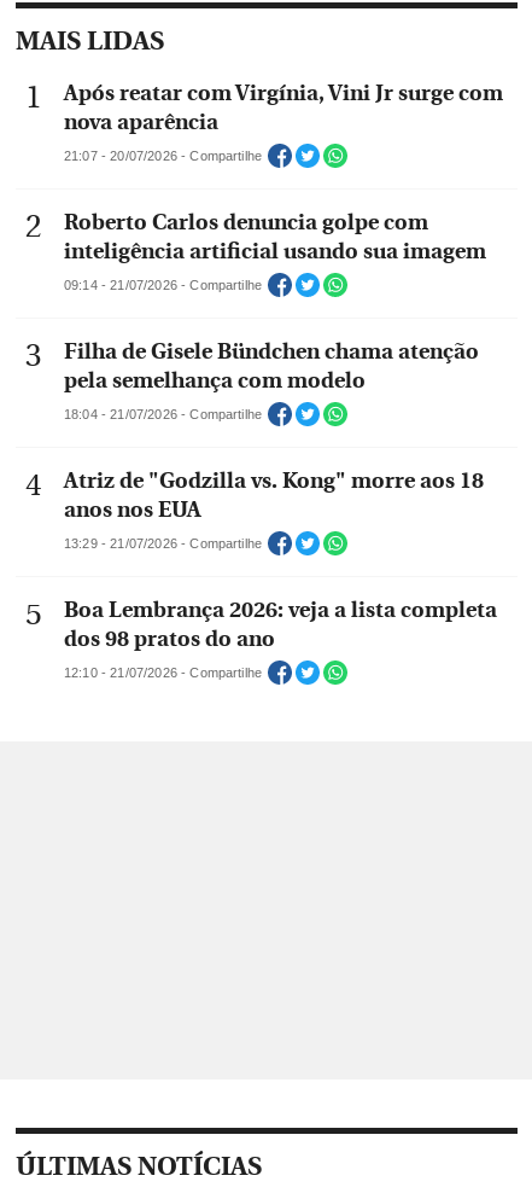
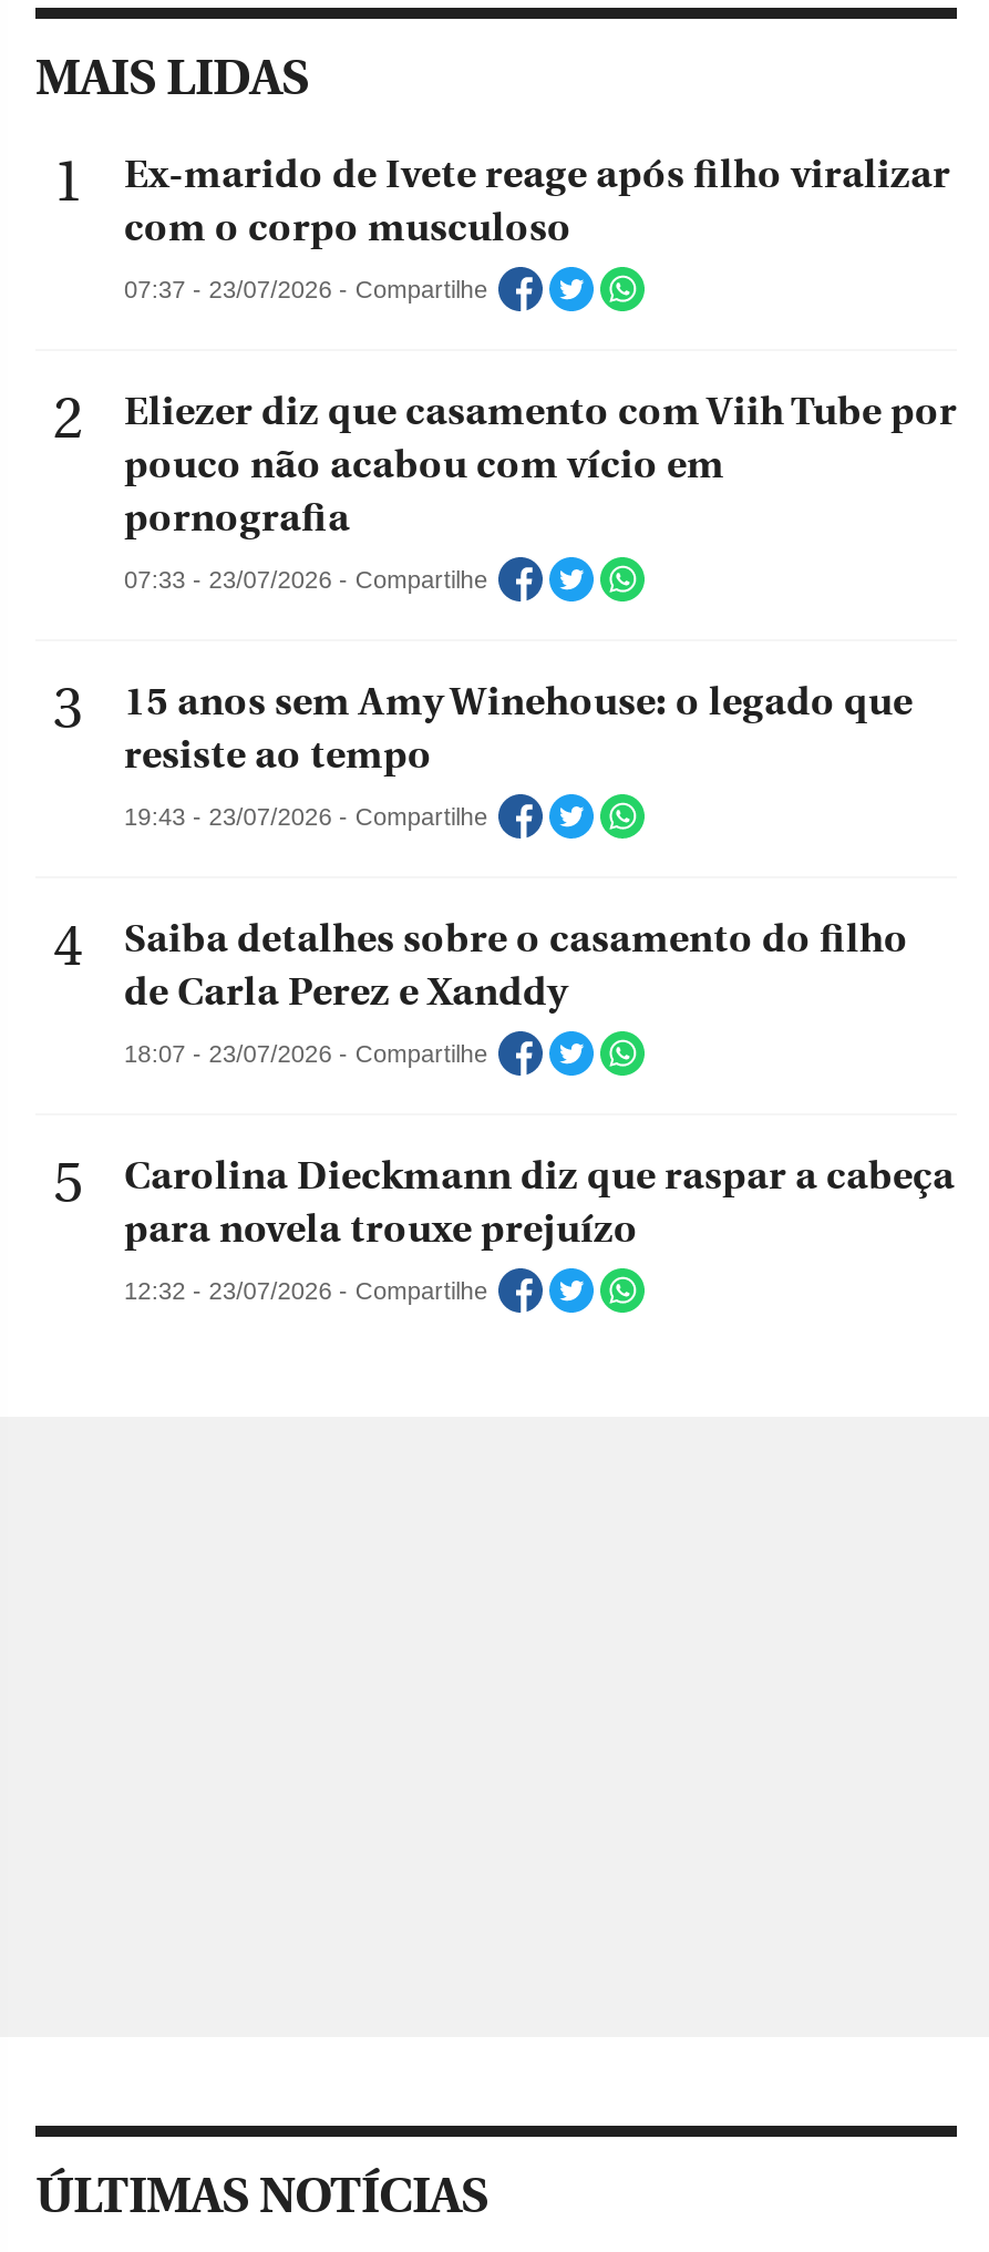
[64,81,503,135] Após reatar com Virgínia, Vini Jr surge com | nova aparência -> [124,152,950,251] Ex-marido de Ivete reage após filho viralizar | com o corpo musculoso
[64,149,262,163] 21:07 - 20/07/2026 - Compartilhe -> [124,277,488,303] 07:37 - 23/07/2026 - Compartilhe
[64,210,486,264] Roberto Carlos denuncia golpe com | inteligência artificial usando sua imagem -> [124,389,957,541] Eliezer diz que casamento com Viih Tube por | pouco não acabou com vício em | pornografia
[64,278,262,293] 09:14 - 21/07/2026 - Compartilhe -> [124,567,488,594] 07:33 - 23/07/2026 - Compartilhe
[64,339,479,394] Filha de Gisele Bündchen chama atenção | pela semelhança com modelo -> [124,679,913,779] 15 anos sem Amy Winehouse: o legado que | resiste ao tempo
[64,407,262,422] 18:04 - 21/07/2026 - Compartilhe -> [124,804,488,831] 19:43 - 23/07/2026 - Compartilhe
[64,468,484,523] Atriz de "Godzilla vs. Kong" morre aos 18 | anos nos EUA -> [124,916,908,1016] Saiba detalhes sobre o casamento do filho | de Carla Perez e Xanddy
[64,537,262,551] 13:29 - 21/07/2026 - Compartilhe -> [124,1041,488,1068] 18:07 - 23/07/2026 - Compartilhe
[64,598,497,652] Boa Lembrança 2026: veja a lista completa | dos 98 pratos do ano -> [124,1153,955,1253] Carolina Dieckmann diz que raspar a cabeça | para novela trouxe prejuízo
[64,666,262,680] 12:10 - 21/07/2026 - Compartilhe -> [124,1278,488,1305] 12:32 - 23/07/2026 - Compartilhe

